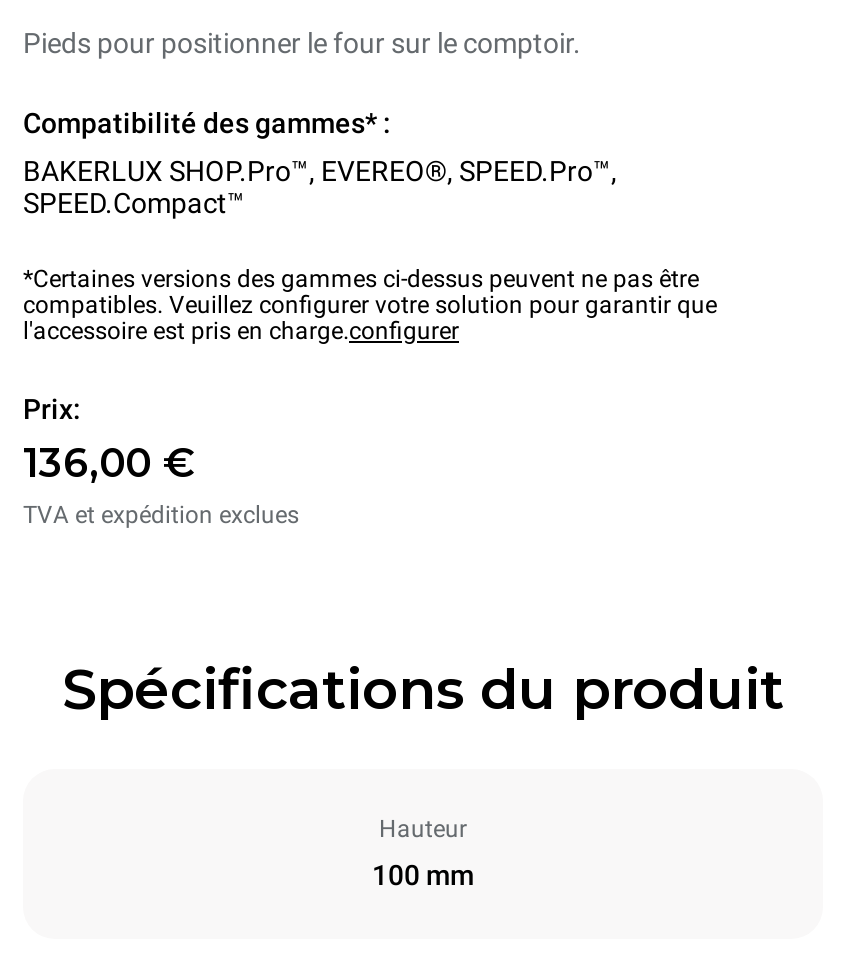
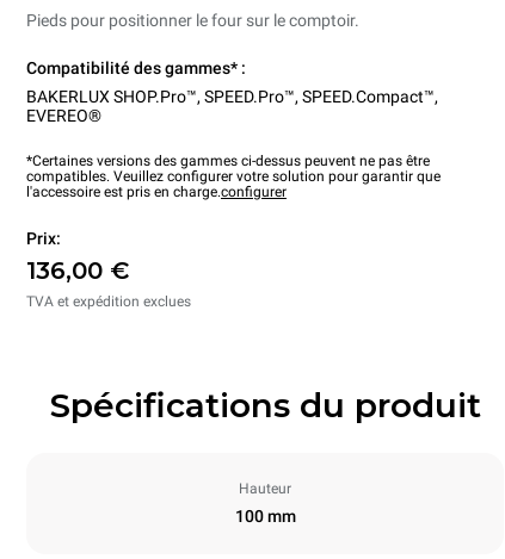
[23,156,617,220] BAKERLUX SHOP.Pro™, EVEREO®, SPEED.Pro™, | SPEED.Compact™ -> [26,88,438,126] BAKERLUX SHOP.Pro™, SPEED.Pro™, SPEED.Compact™, | EVEREO®

